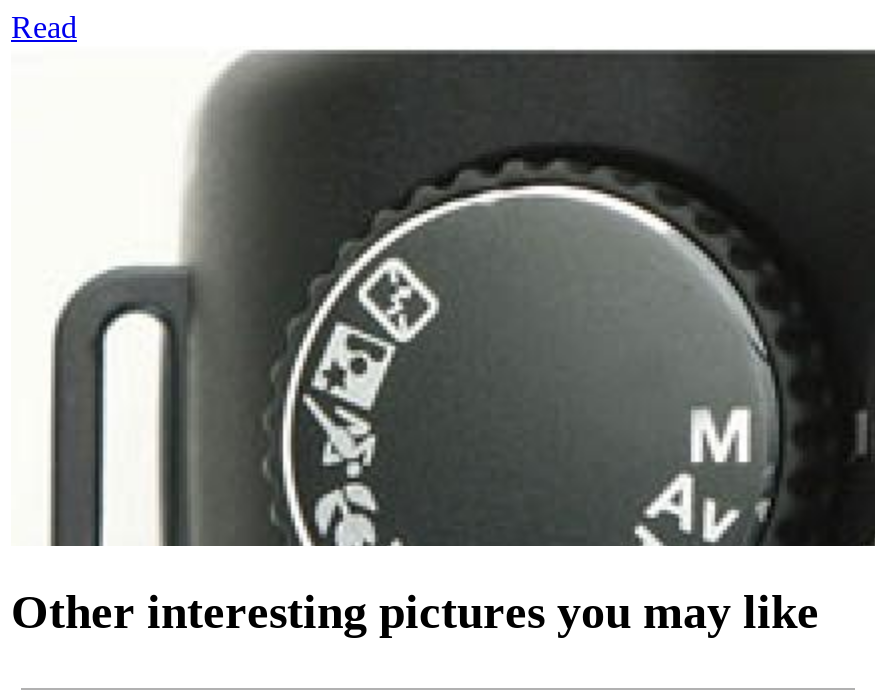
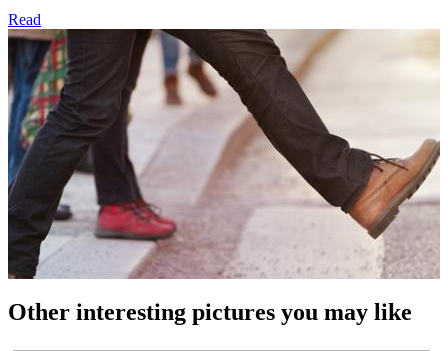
[11,46,877,548] [image] -> [7,28,441,280] [image]

